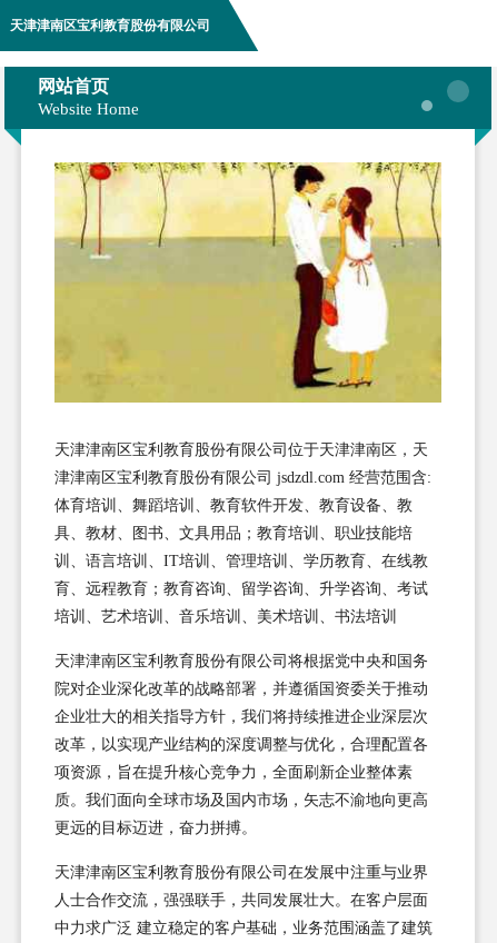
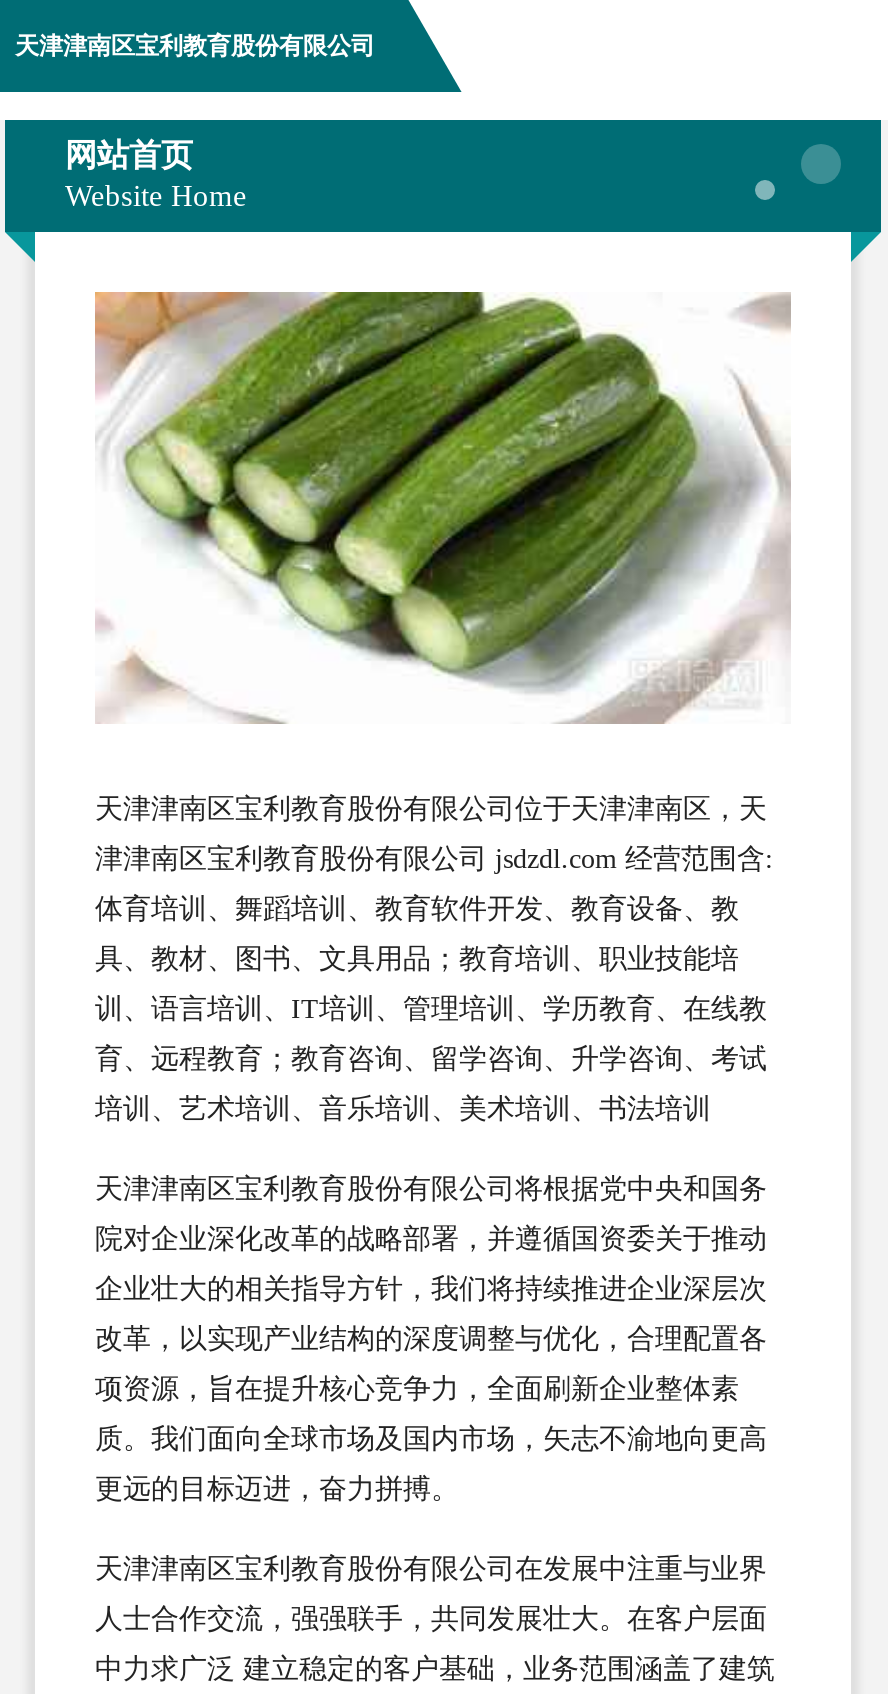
[53,161,443,404] [image] -> [95,290,791,724] [image]

